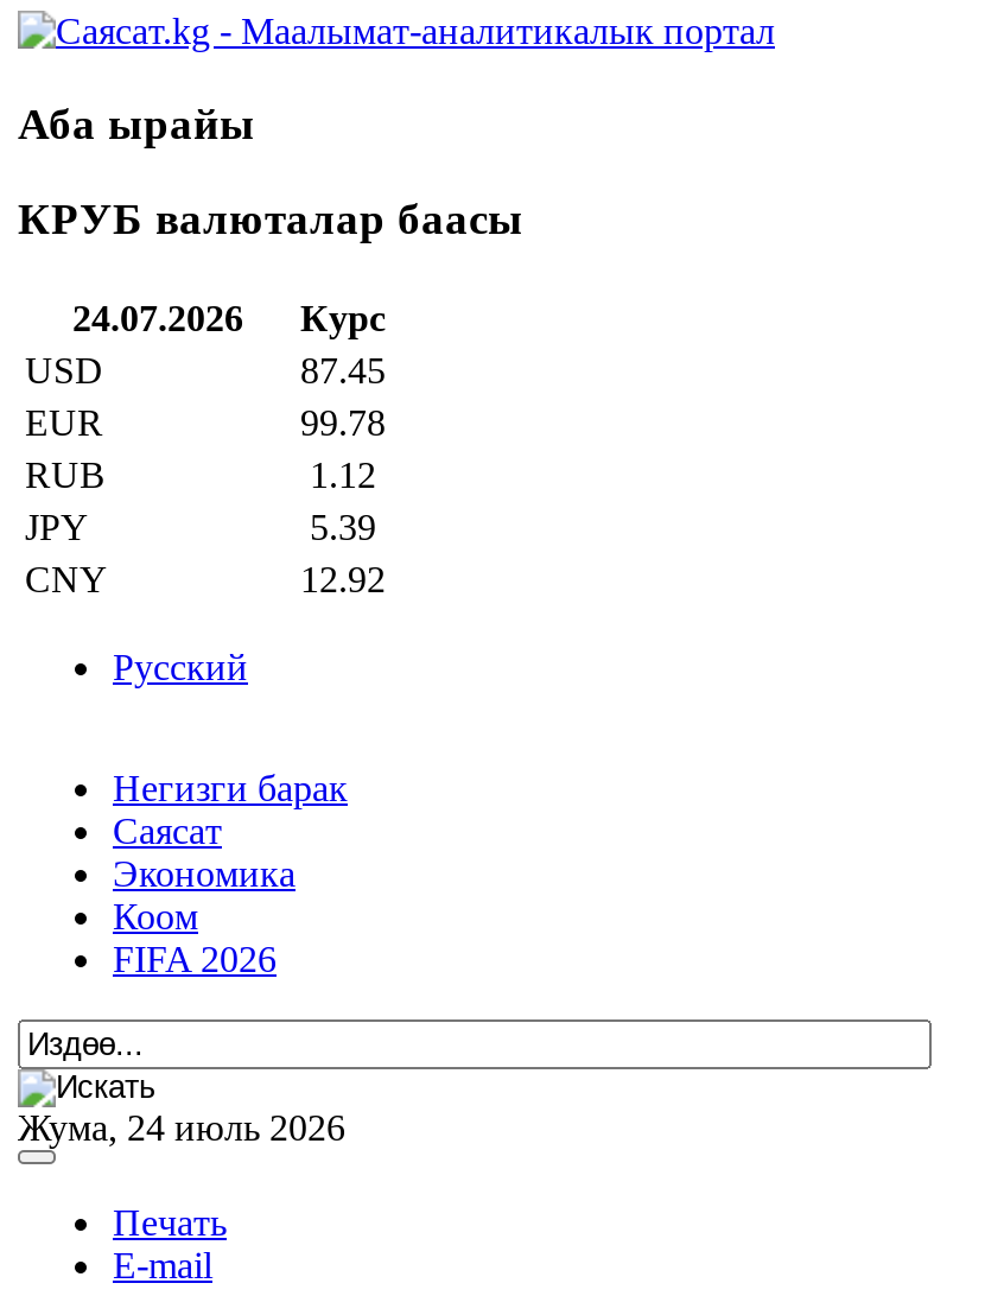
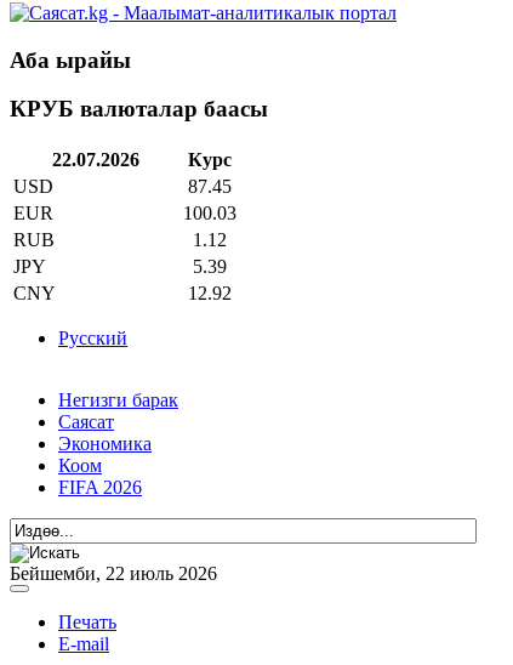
[72,298,243,339] 24.07.2026 -> [52,150,139,170] 22.07.2026
[300,403,386,443] 99.78 -> [183,203,236,224] 100.03
[18,1108,345,1148] Жума, 24 июль 2026 -> [10,563,217,584] Бейшемби, 22 июль 2026

